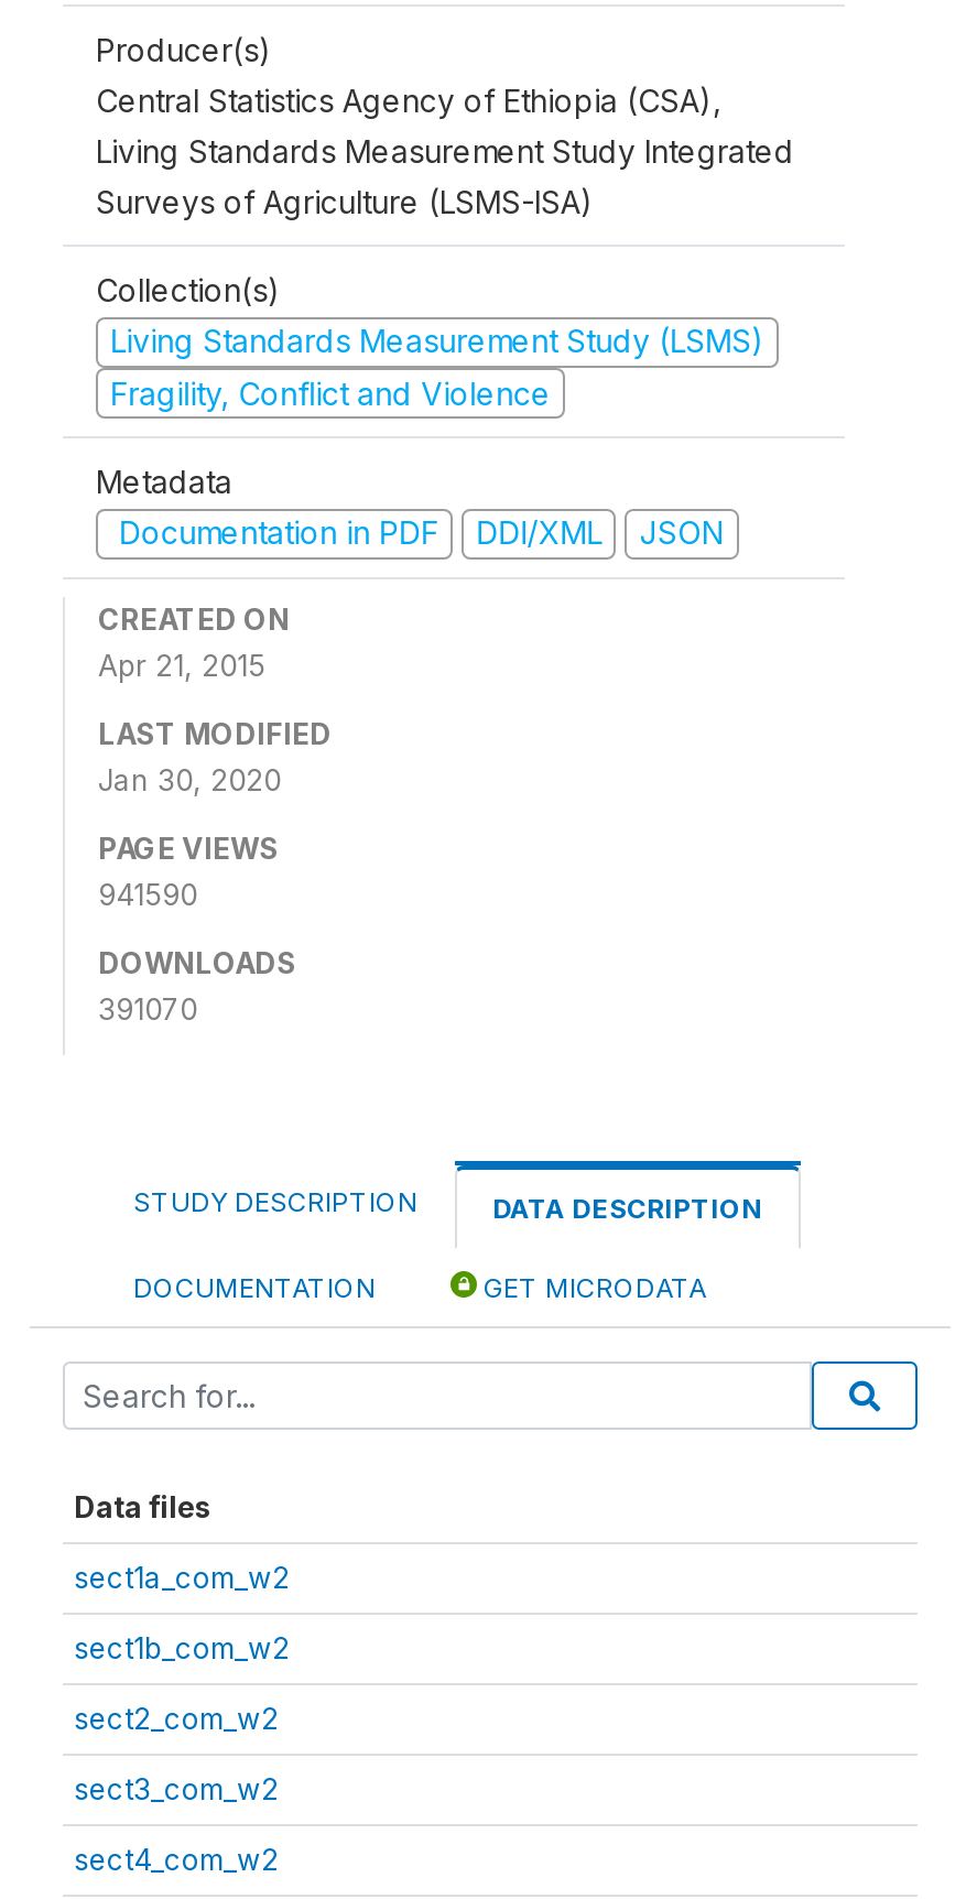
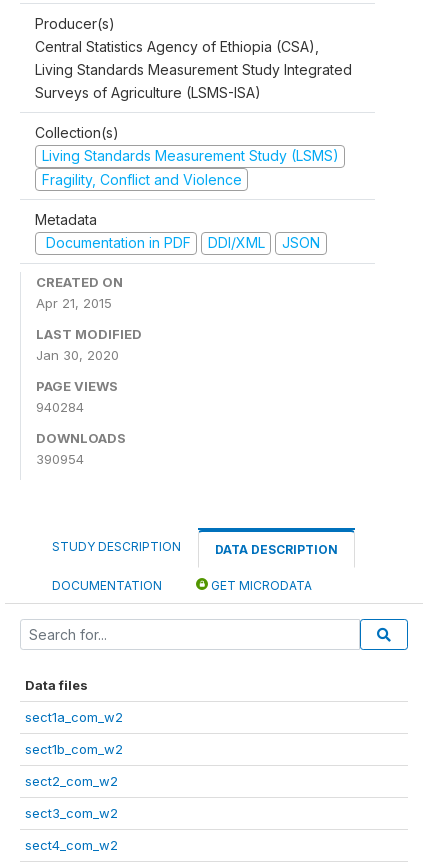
[98,876,197,911] 941590 -> [36,398,84,414] 940284
[98,990,197,1026] 391070 -> [36,450,84,466] 390954

